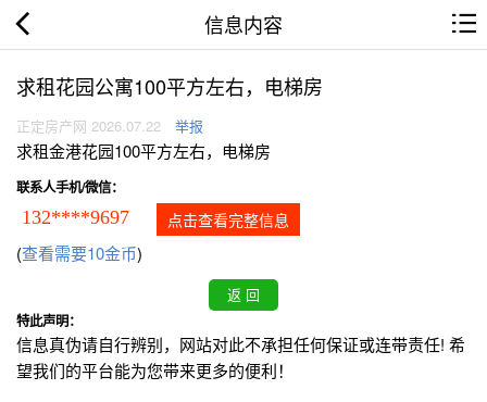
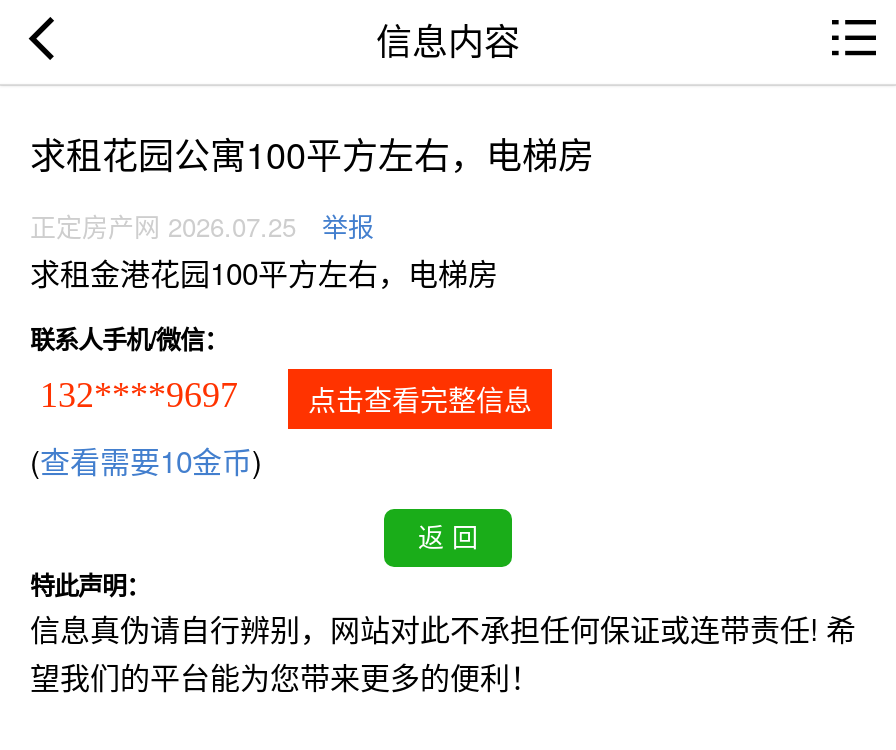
[16,115,203,136] 正定房产网 2026.07.22 举报 -> [30,207,374,245] 正定房产网 2026.07.25 举报

